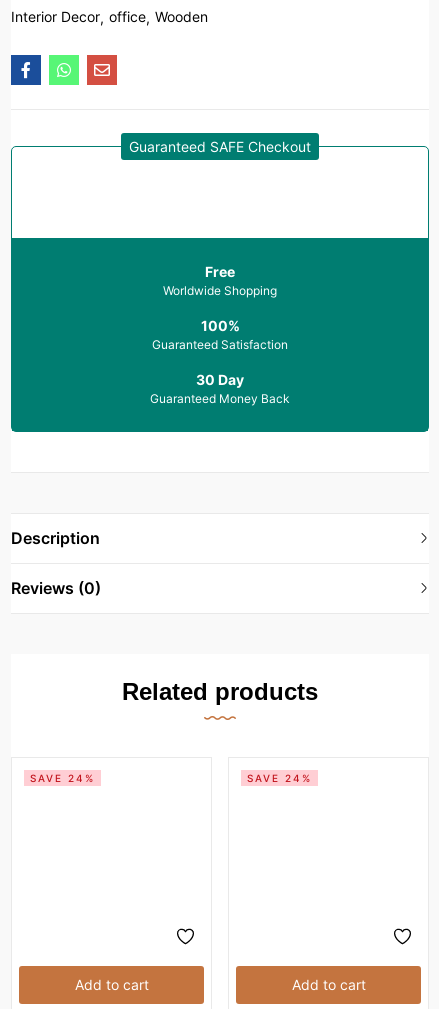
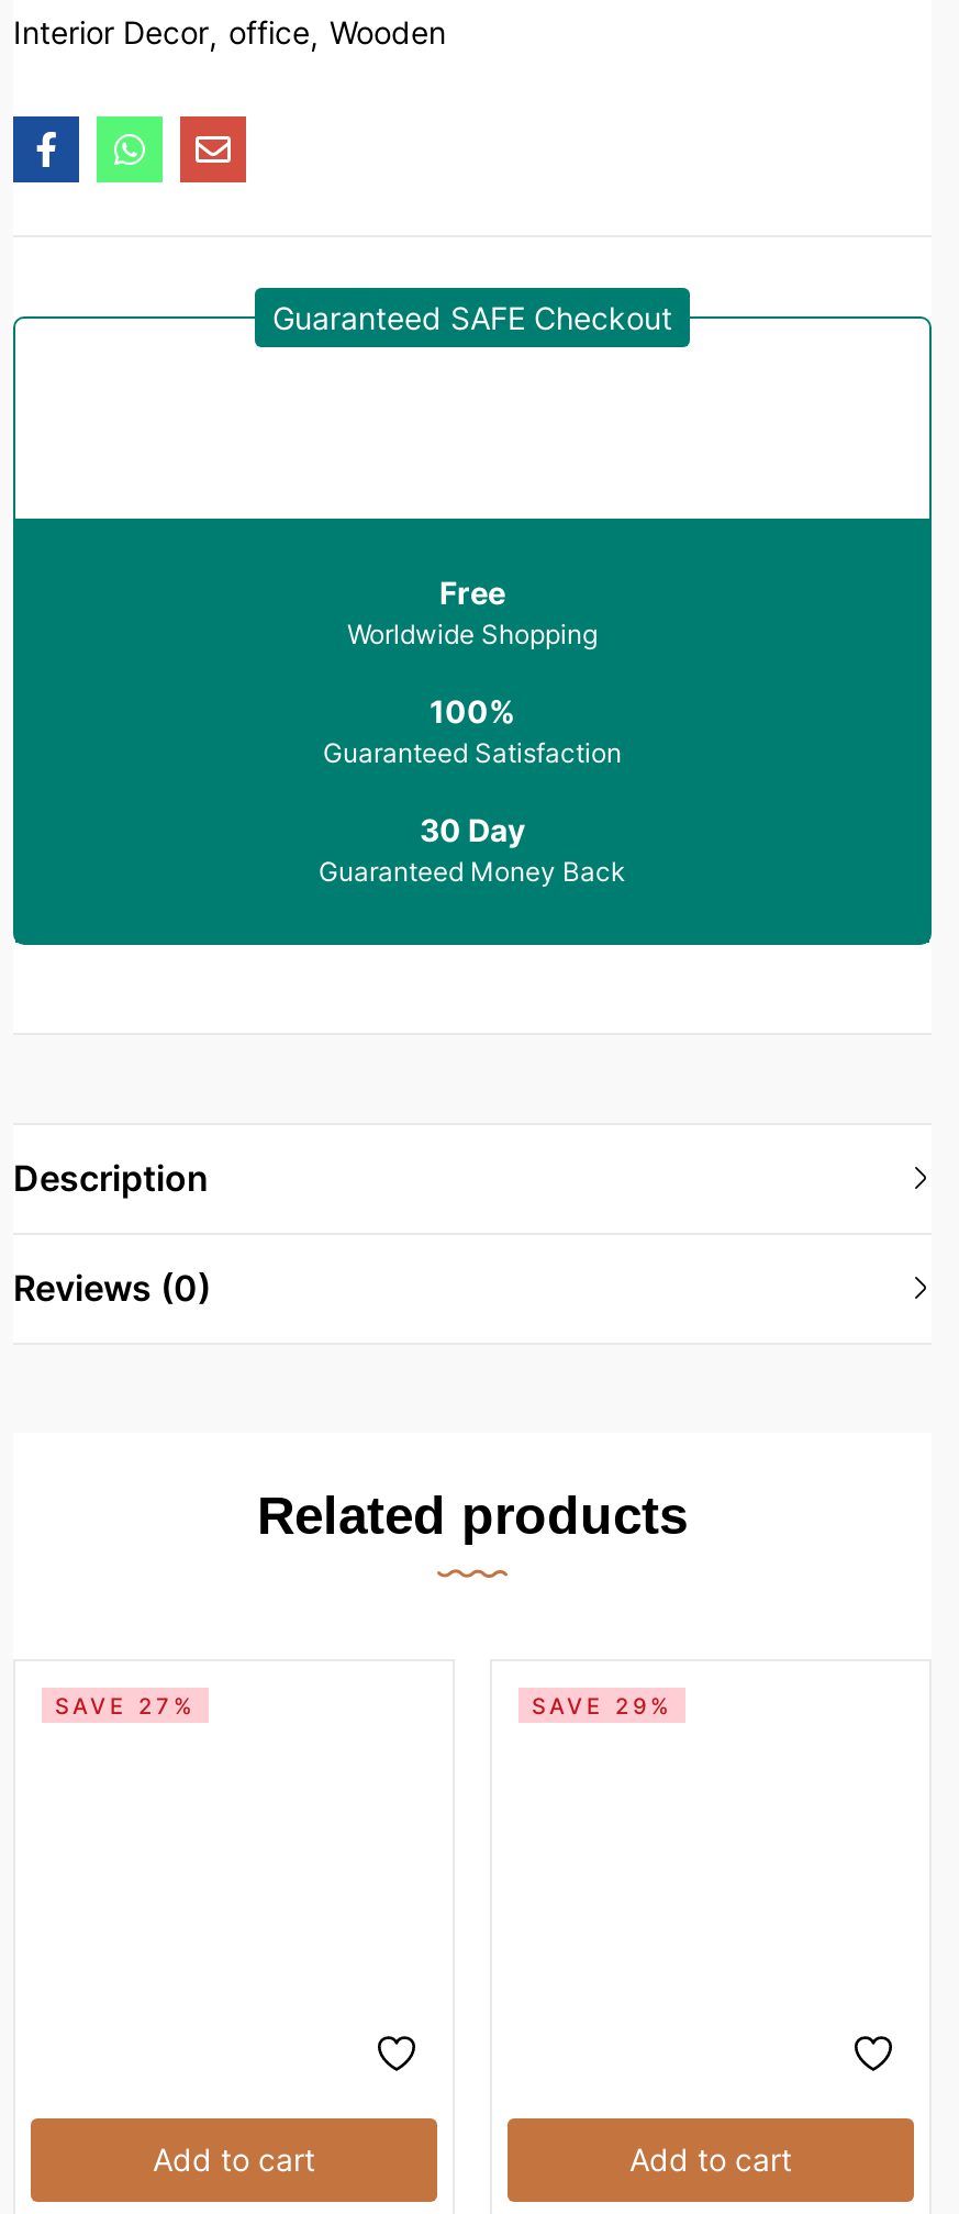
[30,772,95,784] SAVE 24% -> [55,1693,196,1719] SAVE 27%
[247,772,312,784] SAVE 24% -> [532,1693,672,1719] SAVE 29%

